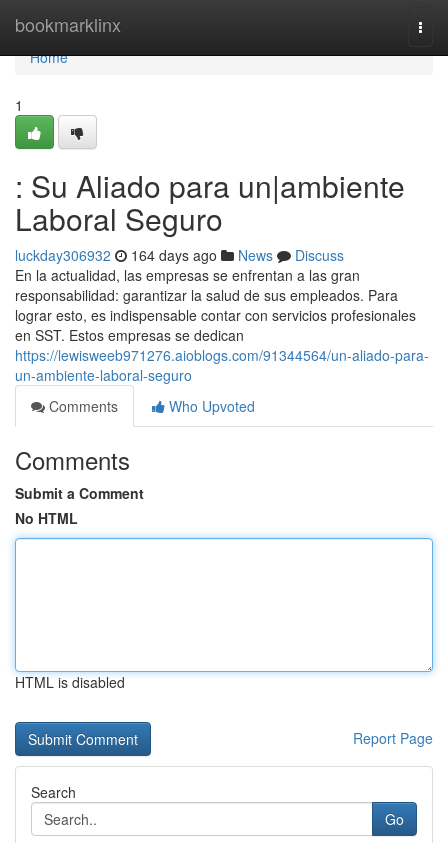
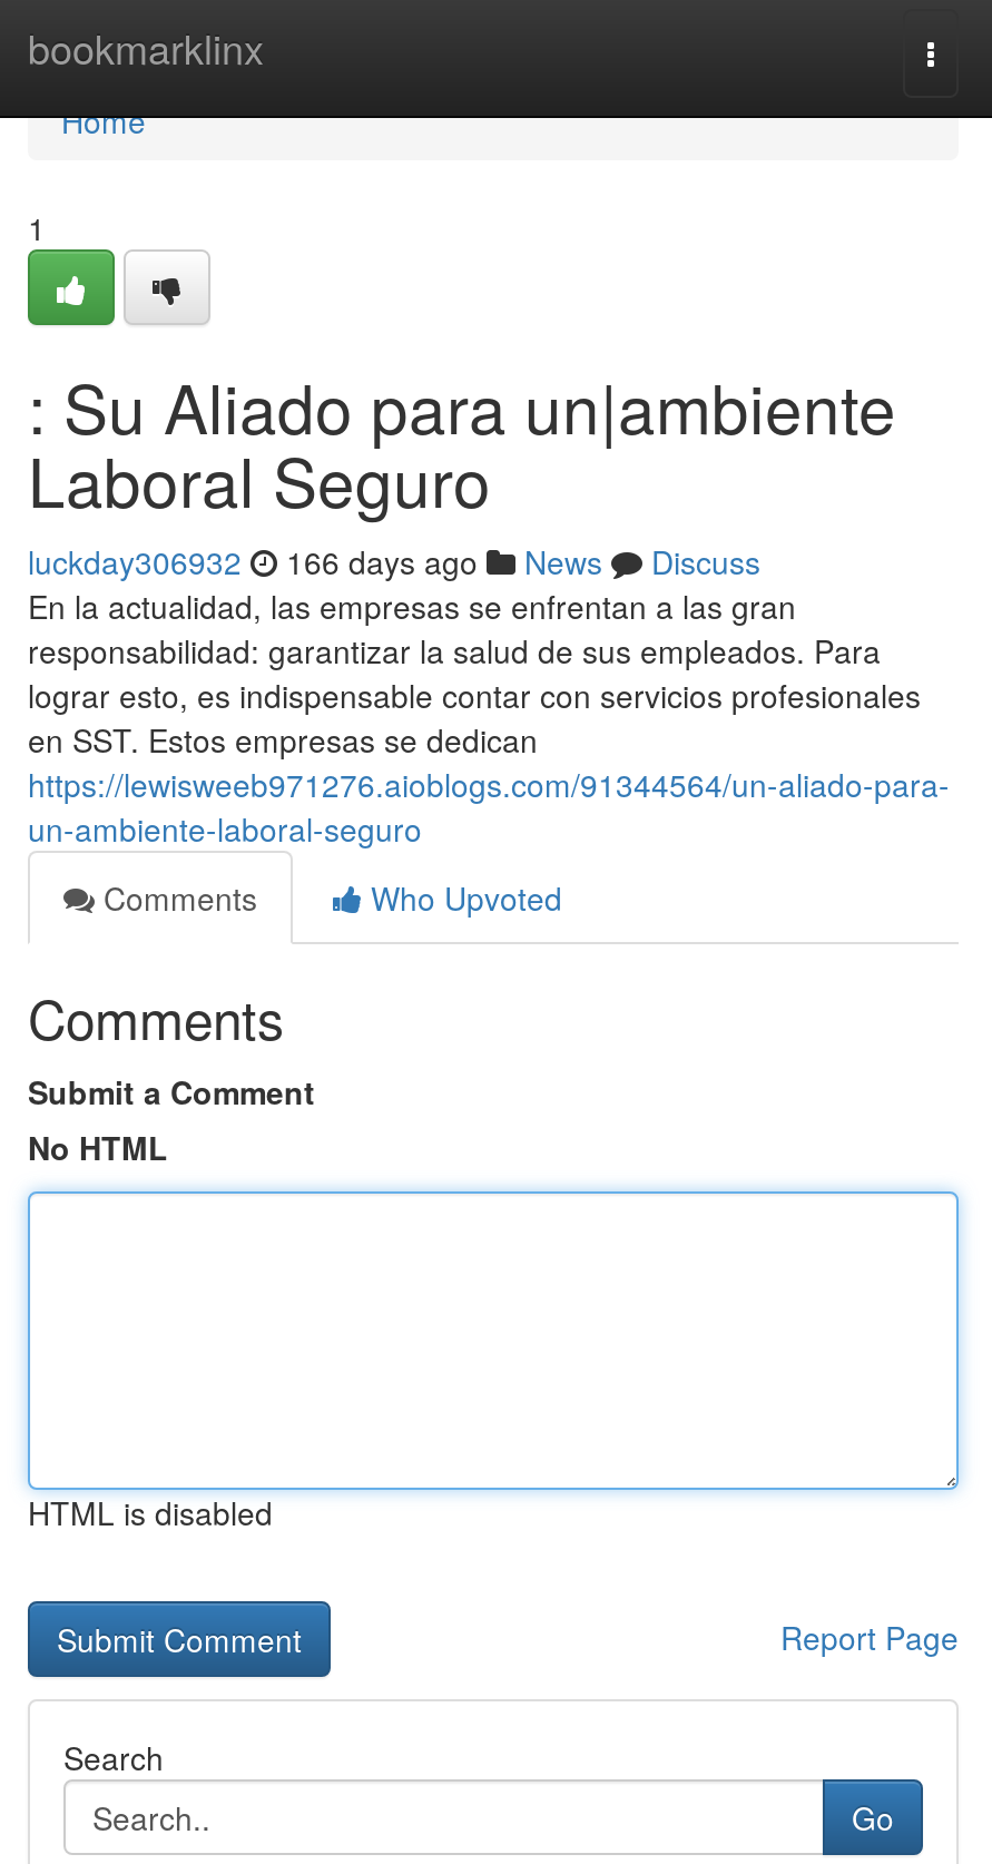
[15,245,344,265] luckday306932 164 days ago News Discuss -> [28,539,760,583] luckday306932 166 days ago News Discuss

